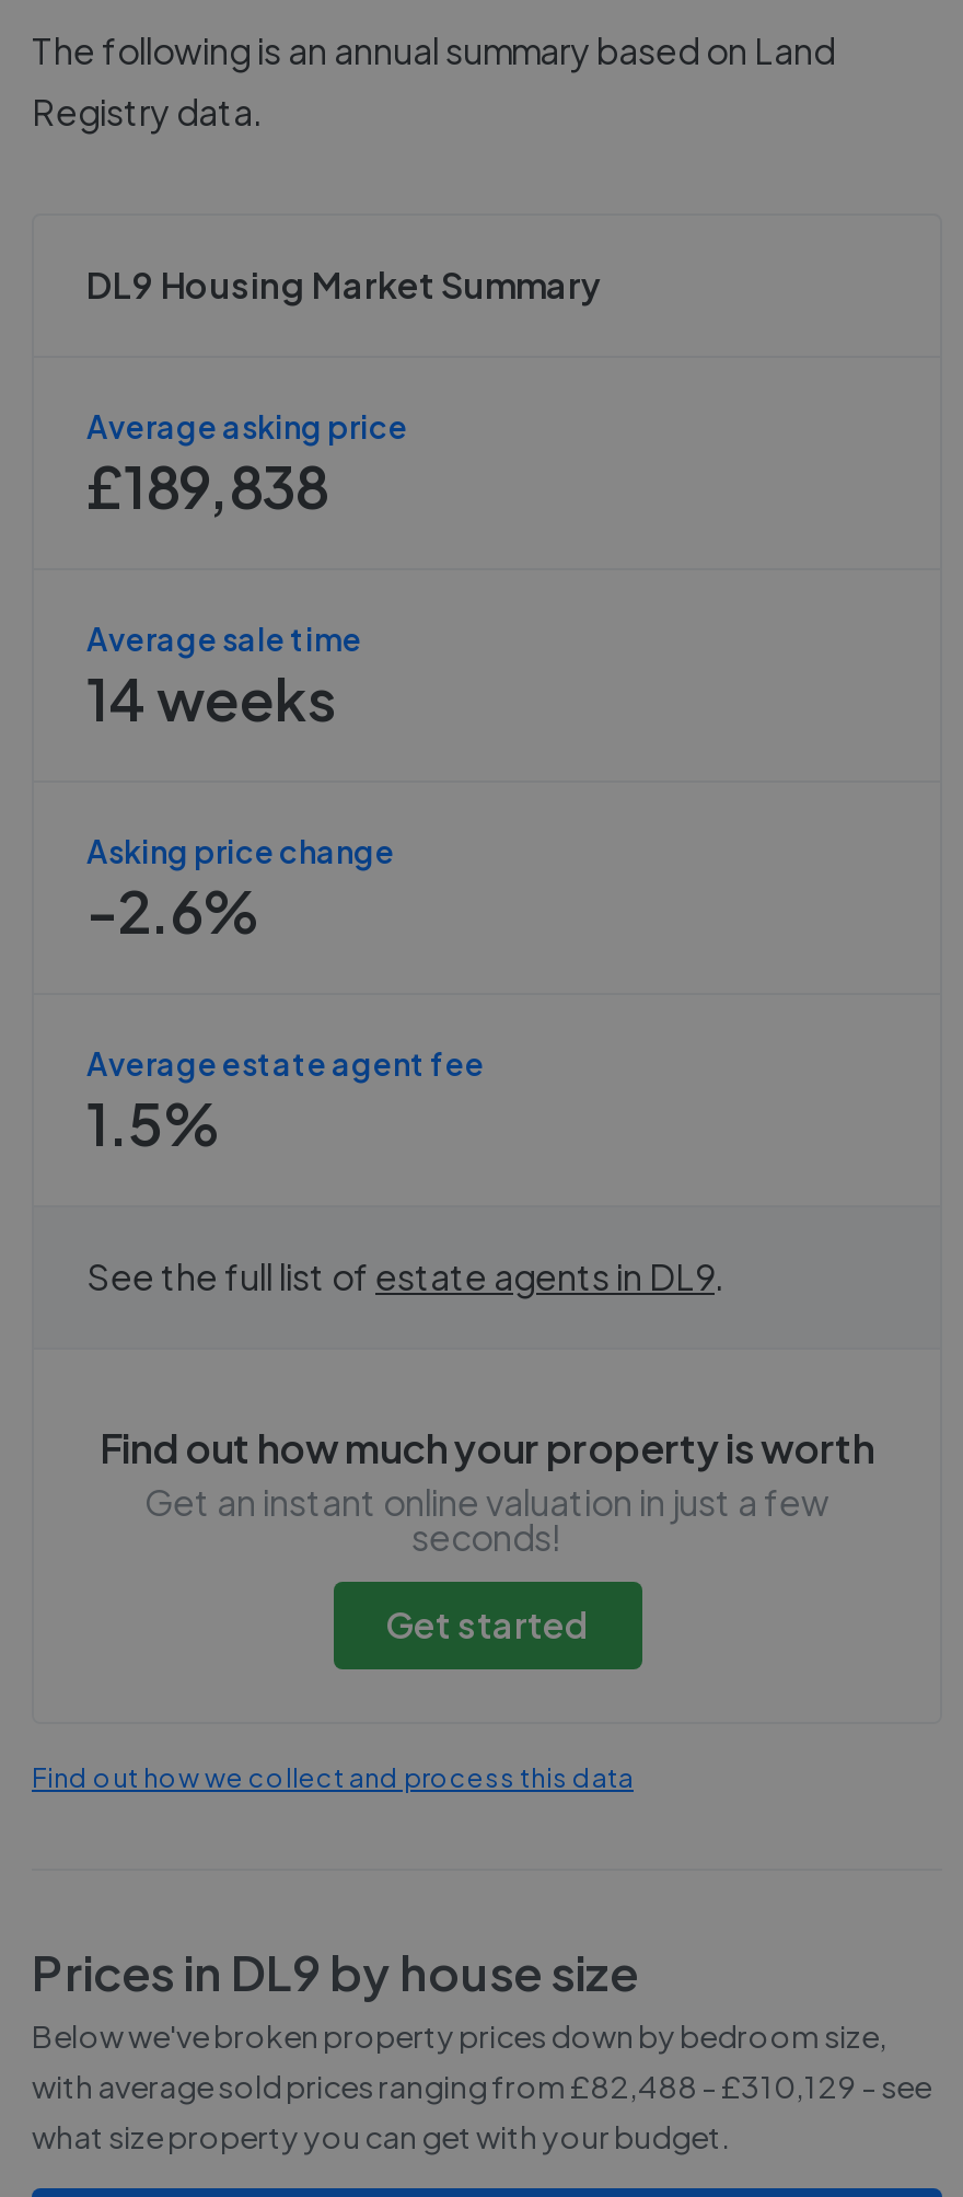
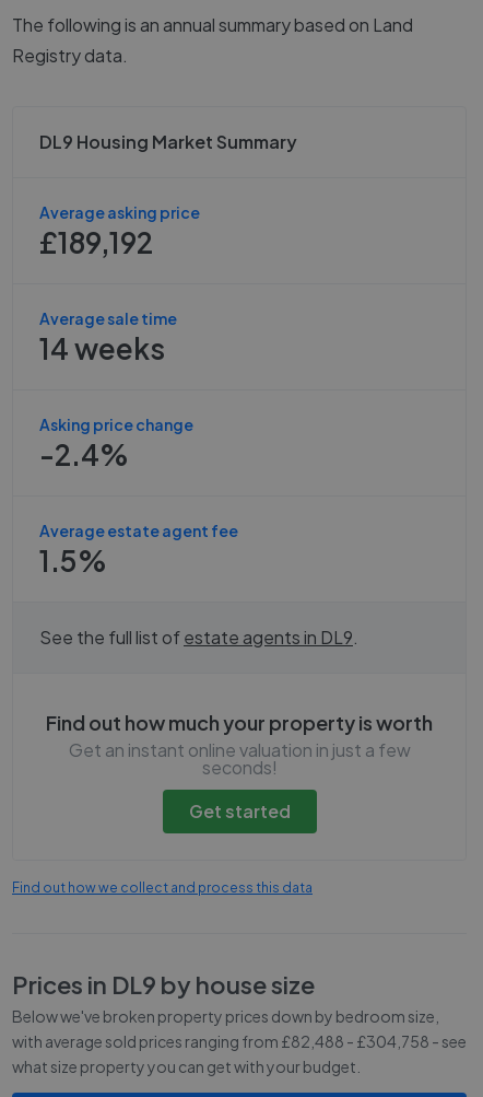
[86,450,327,522] £189,838 -> [39,224,153,260] £189,192
[86,875,262,947] -2.6% -> [39,436,129,472] -2.4%
[32,2066,931,2105] with average sold prices ranging from £82,488 - £310,129 - see -> [12,1031,467,1051] with average sold prices ranging from £82,488 - £304,758 - see

